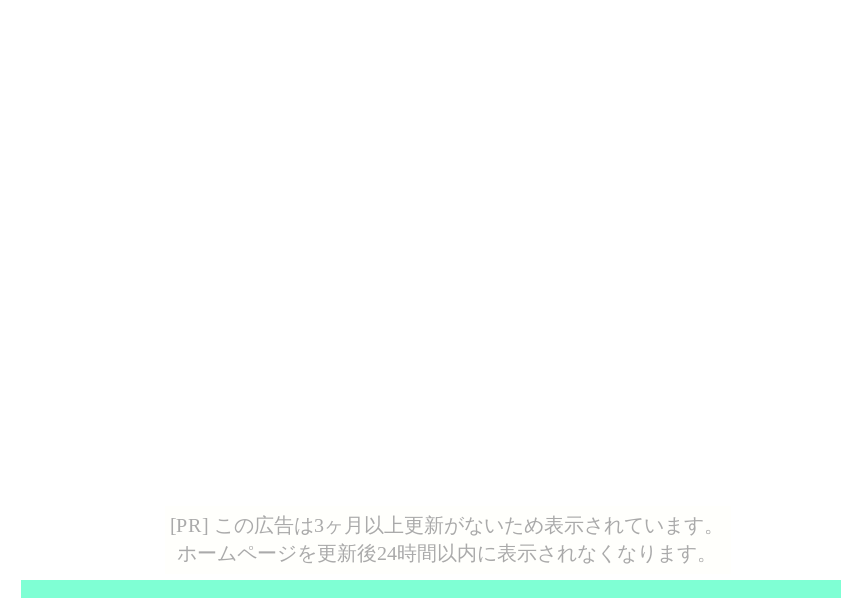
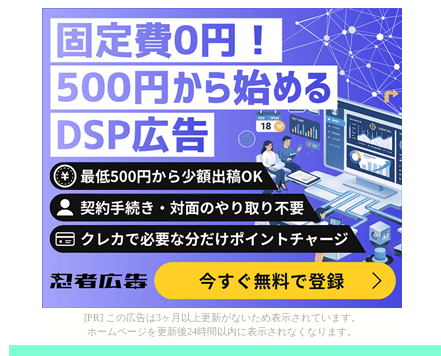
none -> [41,7,403,309] [image]

